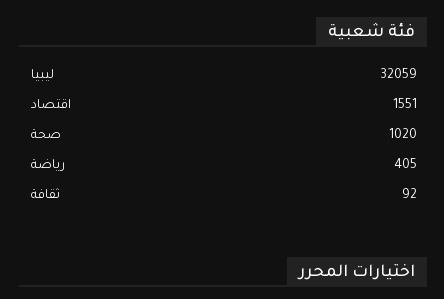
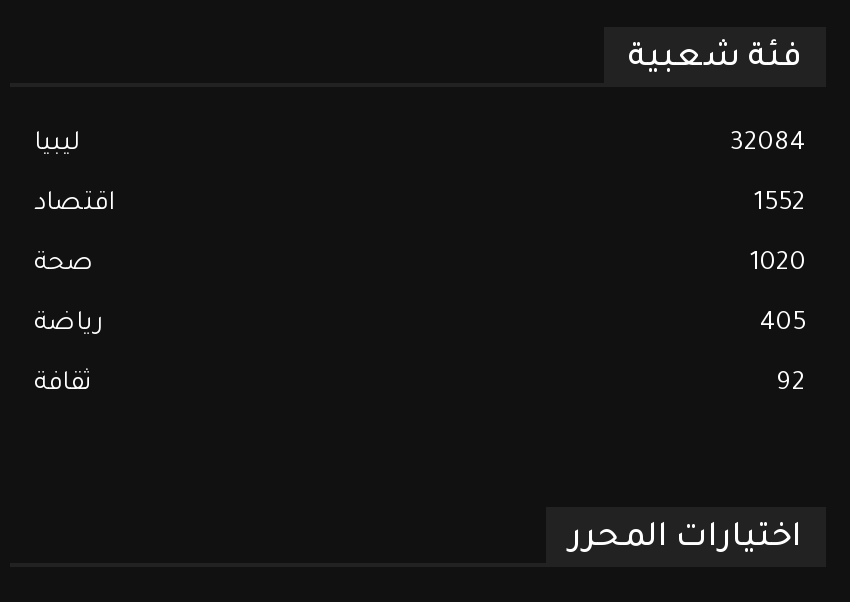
[380,69,417,83] 32059 -> [730,130,806,158] 32084
[393,99,417,113] 1551 -> [754,190,806,218] 1552

